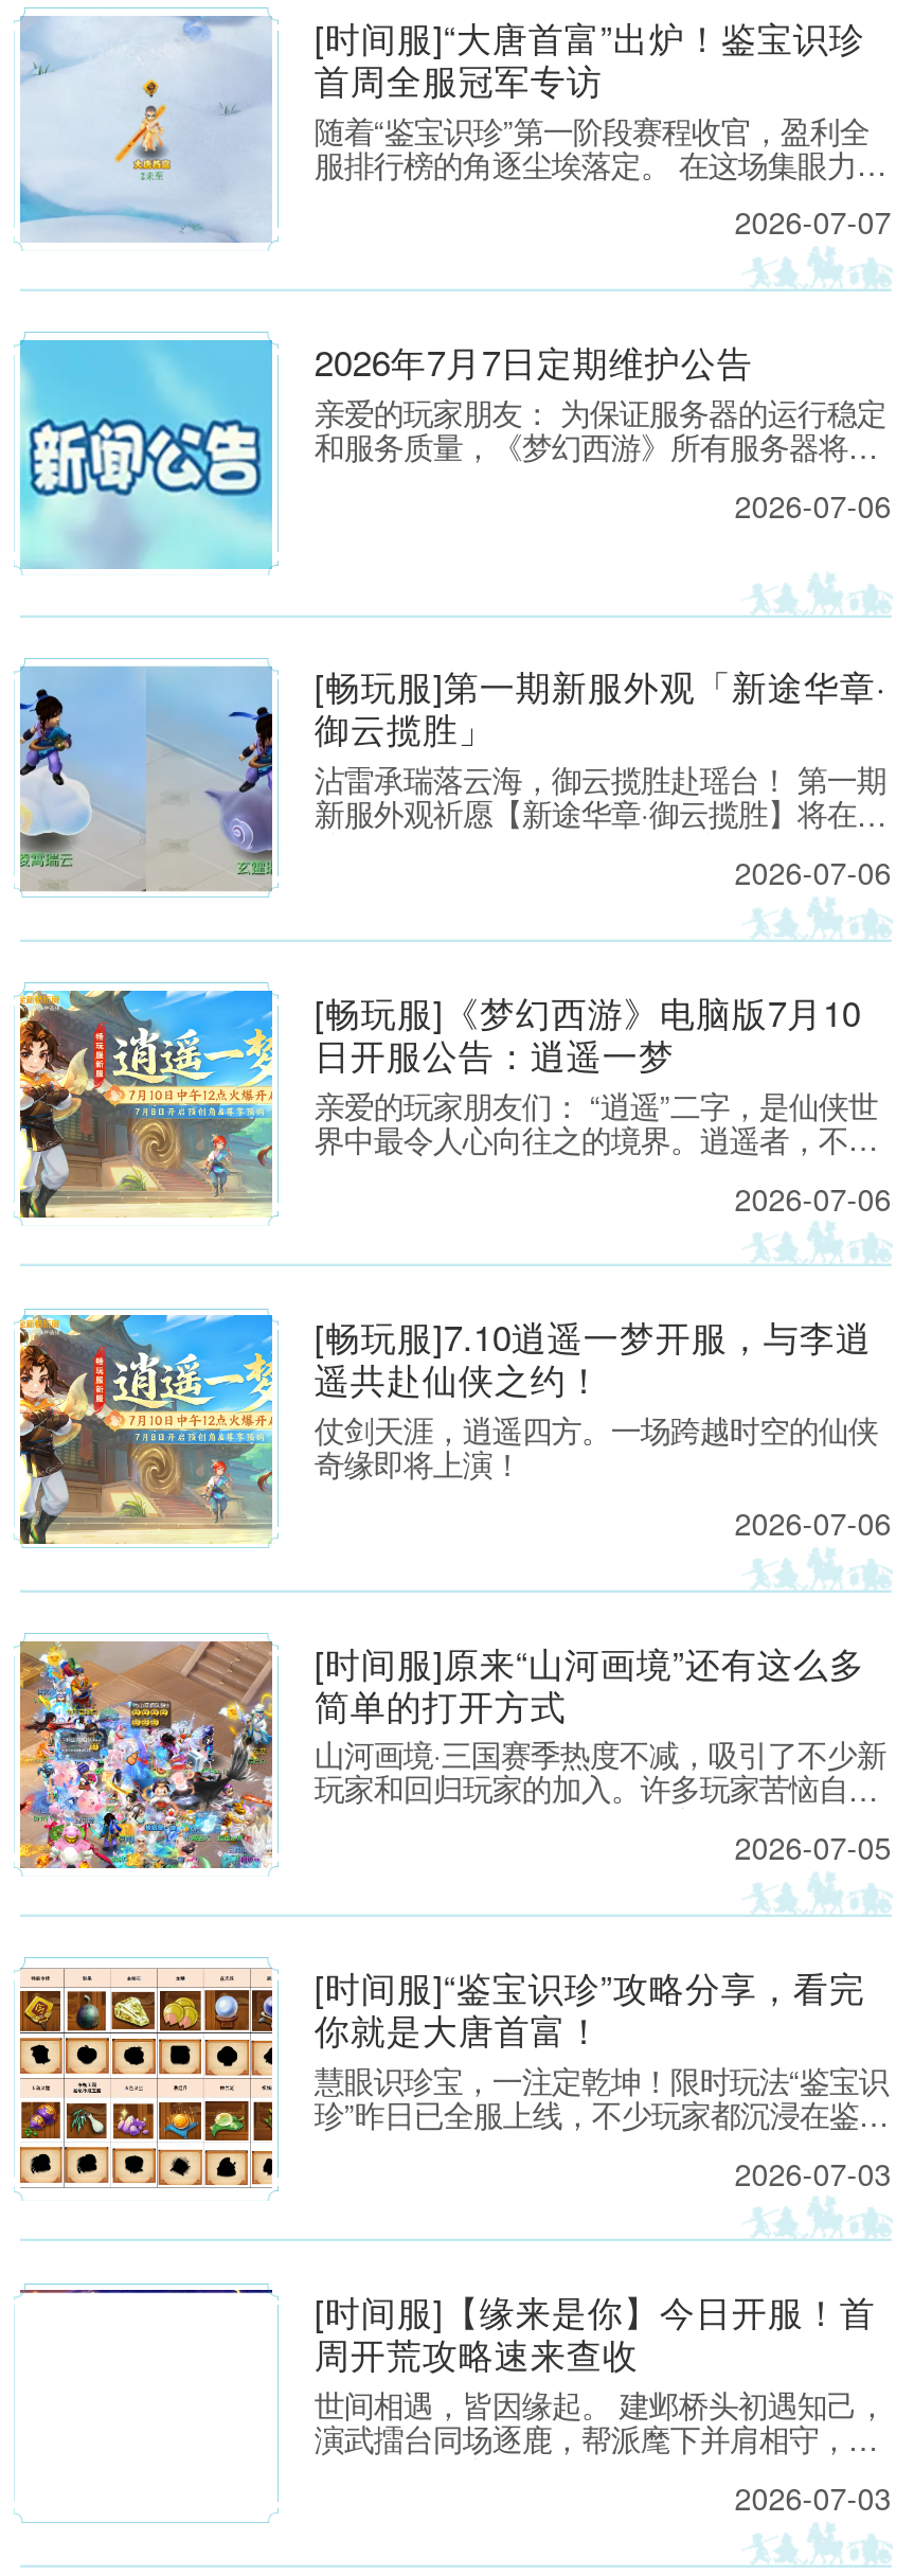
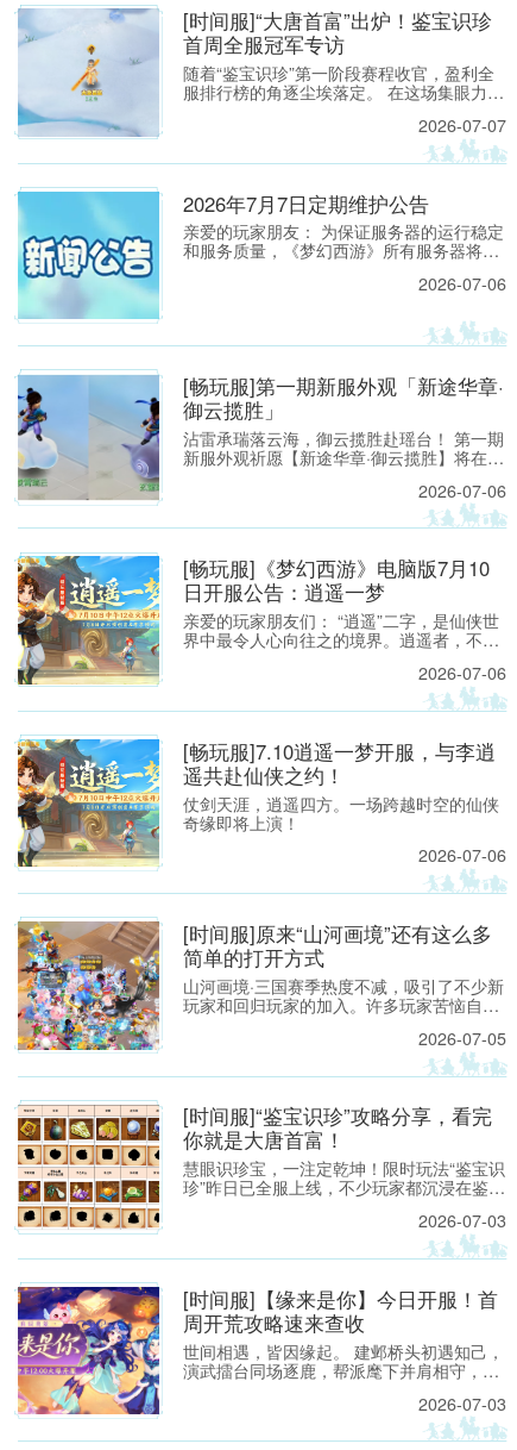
none -> [17,1286,160,1415] [image]

